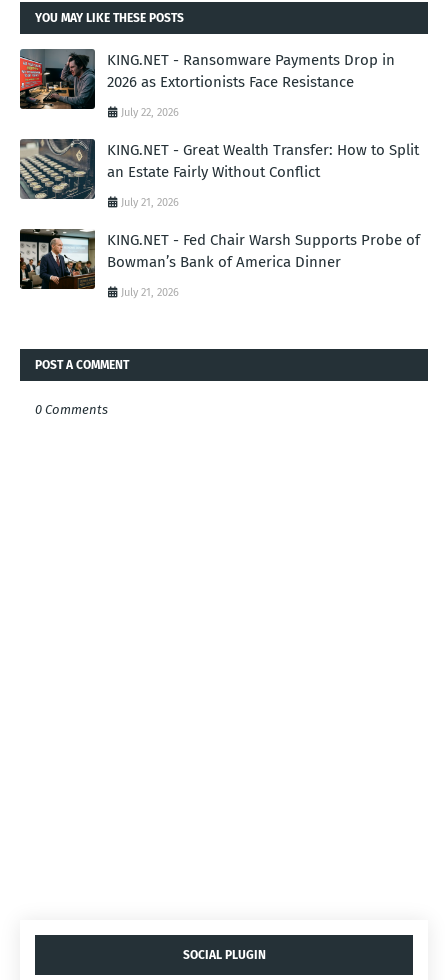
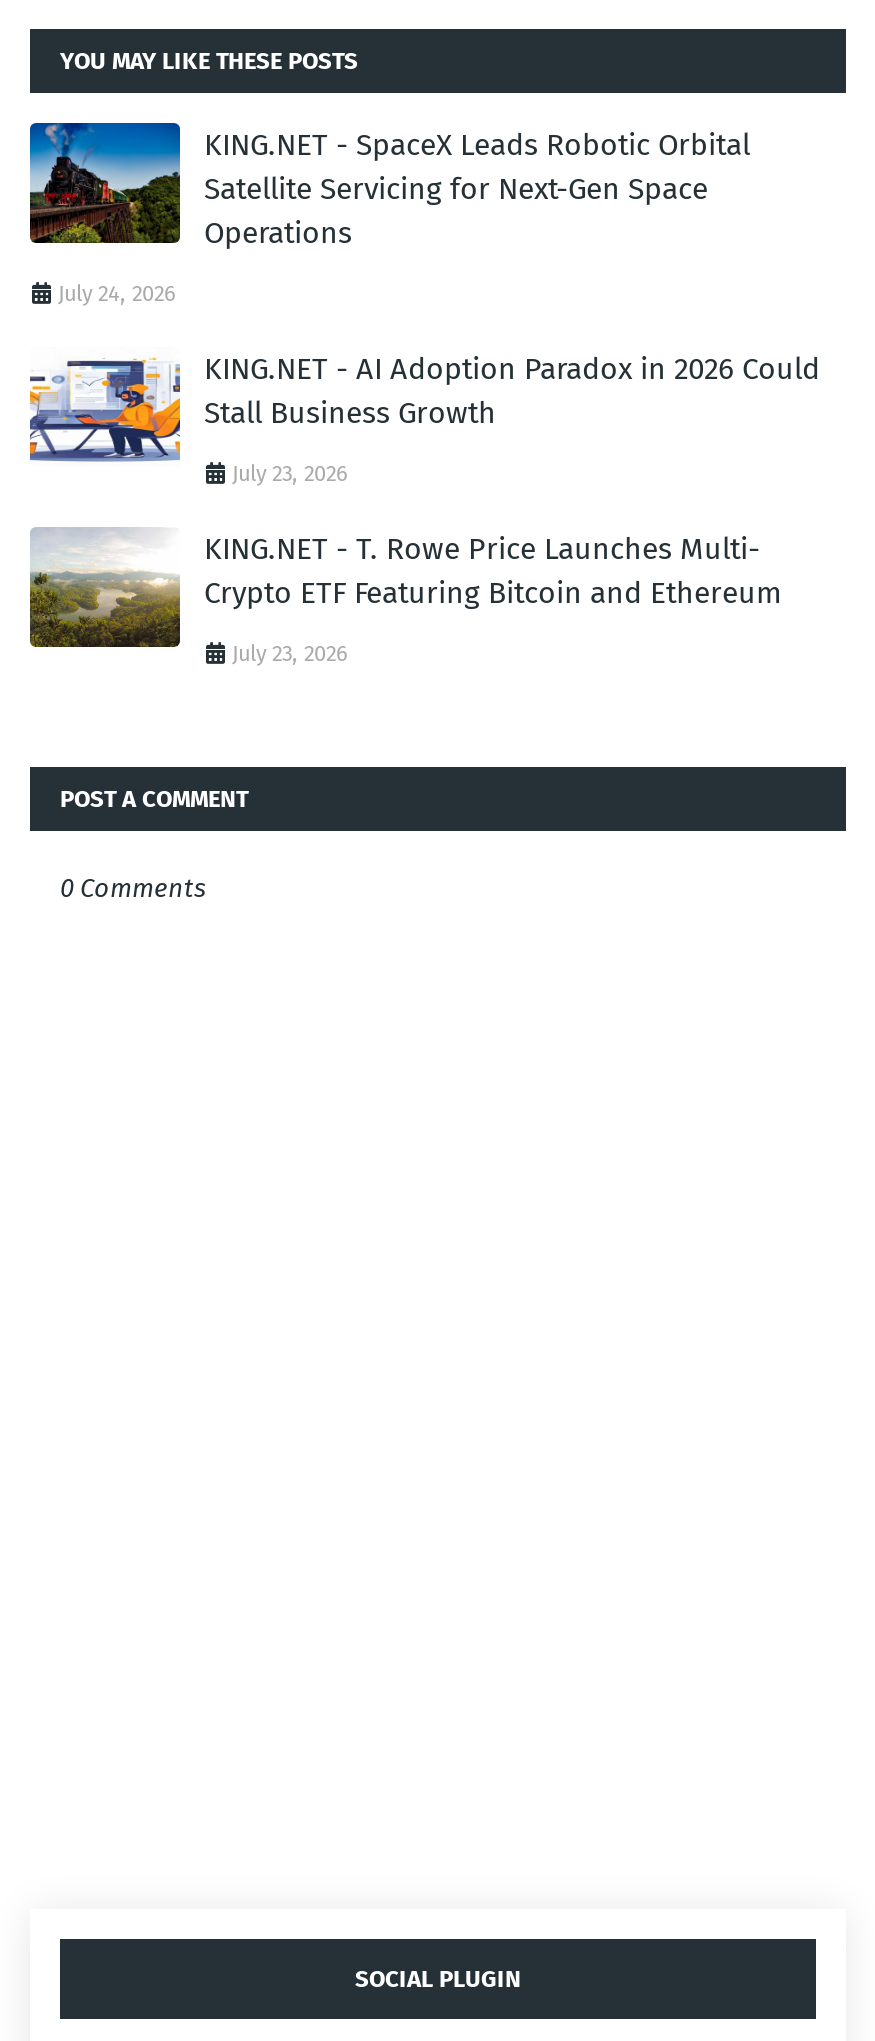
[19,48,395,99] [image] | KING.NET - Ransomware Payments Drop in | 2026 as Extortionists Face Resistance -> [28,121,750,252] [image] | KING.NET - SpaceX Leads Robotic Orbital | Satellite Servicing for Next-Gen Space | Operations
[121,106,179,119] July 22, 2026 -> [58,282,176,308] July 24, 2026
[19,141,419,200] [image] | KING.NET - Great Wealth Transfer: How to Split | an Estate Fairly Without Conflict -> [28,347,820,463] [image] | KING.NET - AI Adoption Paradox in 2026 Could | Stall Business Growth
[121,196,179,209] July 21, 2026 -> [232,462,348,488] July 23, 2026
[19,228,420,289] [image] | KING.NET - Fed Chair Warsh Supports Probe of | Bowman’s Bank of America Dinner -> [30,527,782,647] [image] | KING.NET - T. Rowe Price Launches Multi- | Crypto ETF Featuring Bitcoin and Ethereum
[121,286,179,299] July 21, 2026 -> [232,642,348,668] July 23, 2026

